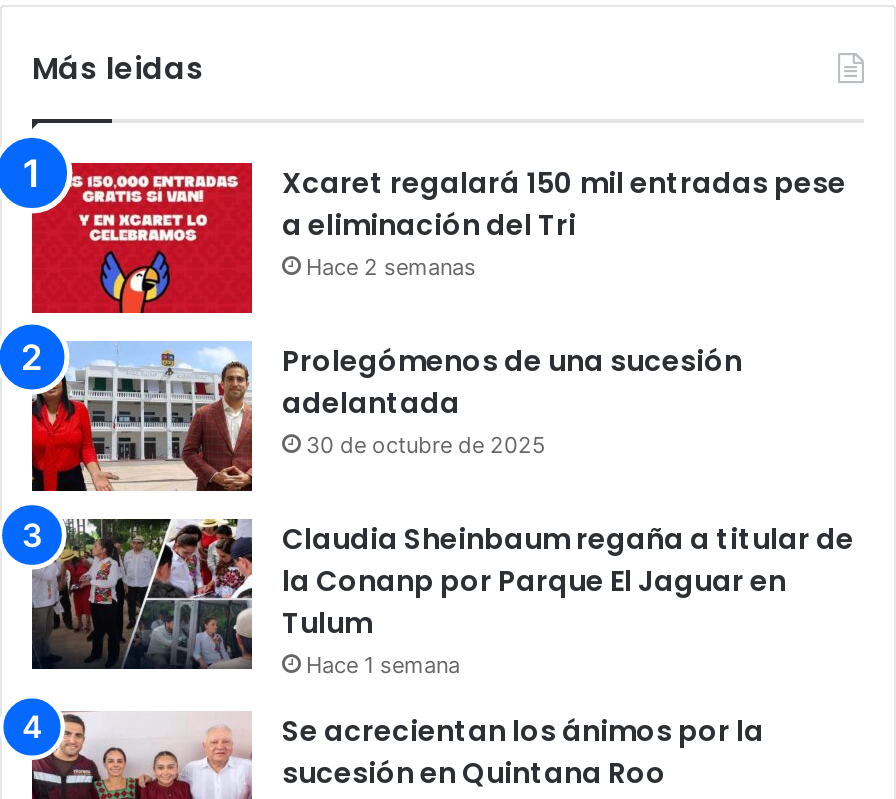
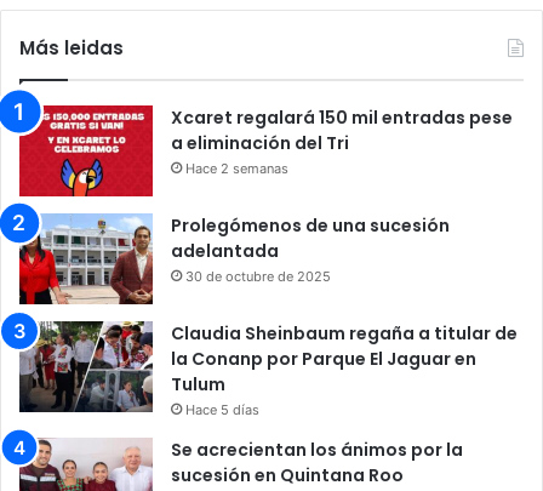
[306,650,460,678] Hace 1 semana -> [185,401,259,418] Hace 5 días

